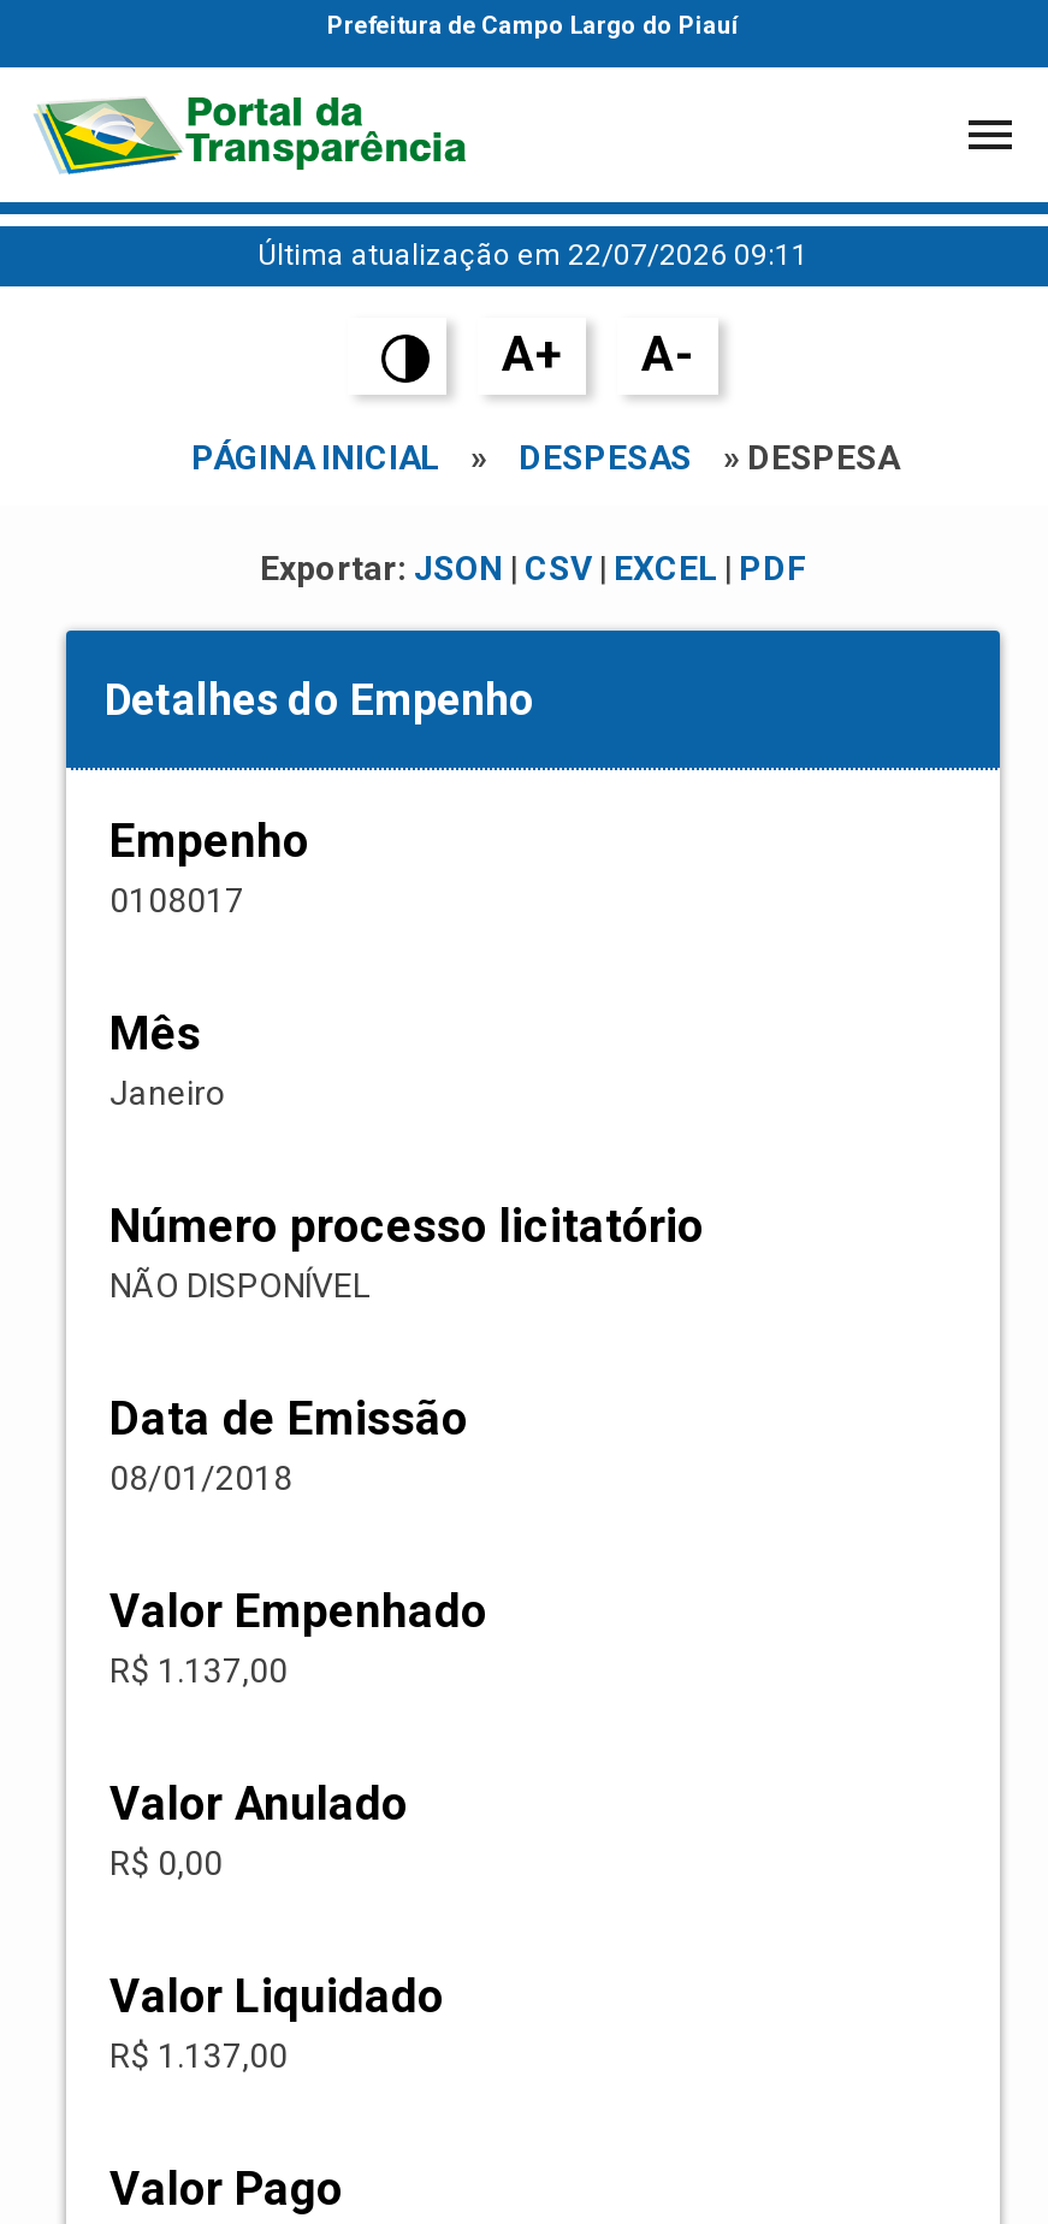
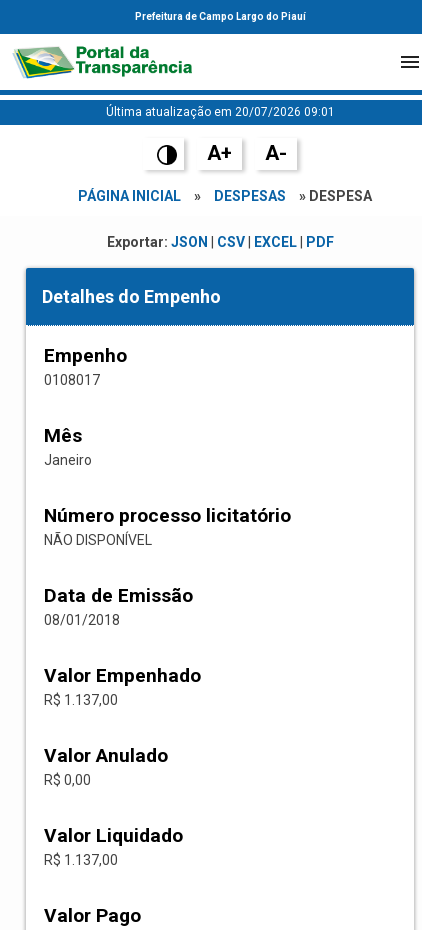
[257,238,809,272] Última atualização em 22/07/2026 09:11 -> [105,105,334,119] Última atualização em 20/07/2026 09:01

